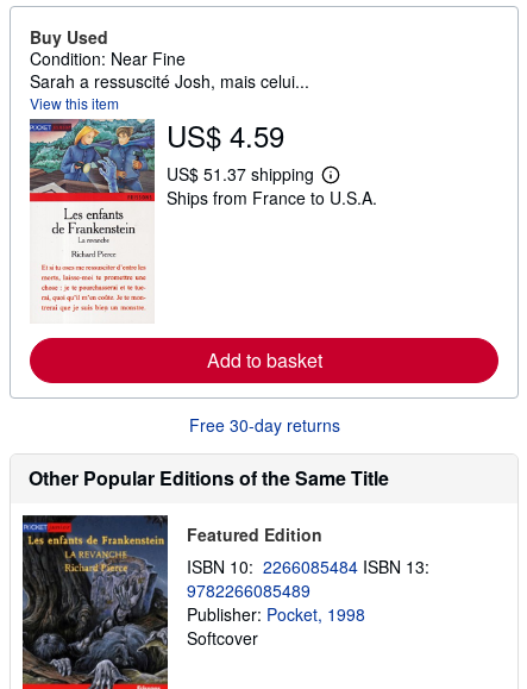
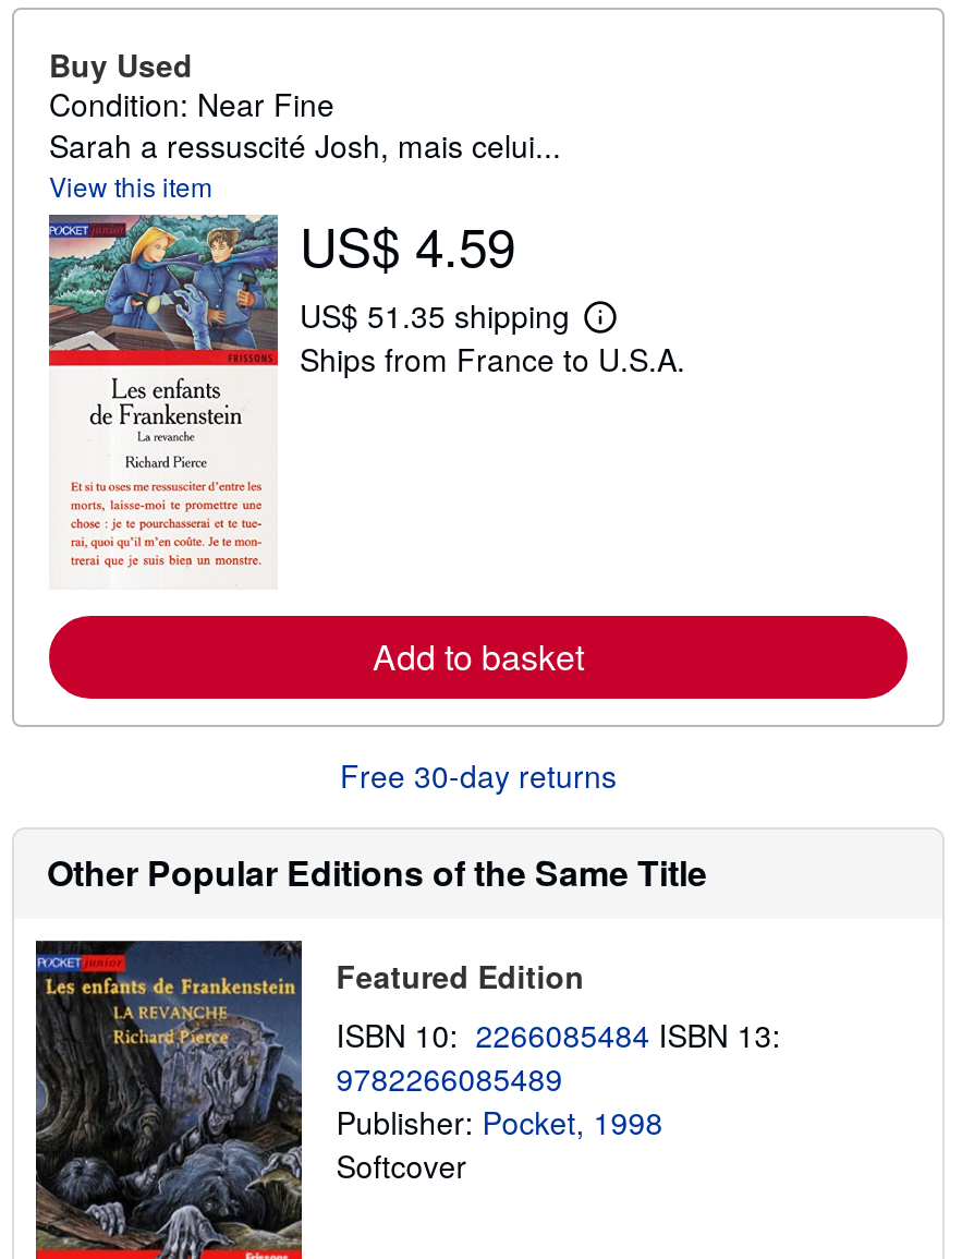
[167,161,337,191] US$ 51.37 shipping L -> [300,293,612,346] US$ 51.35 shipping L

